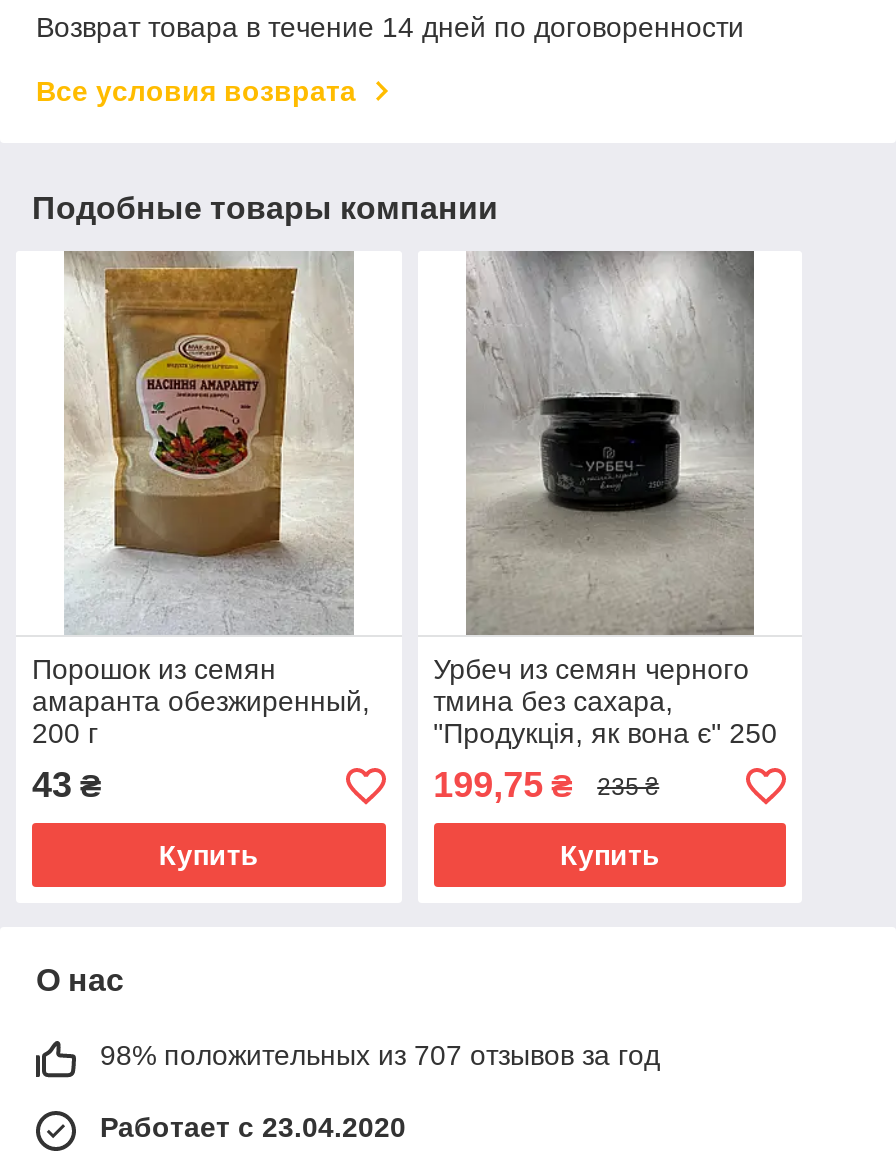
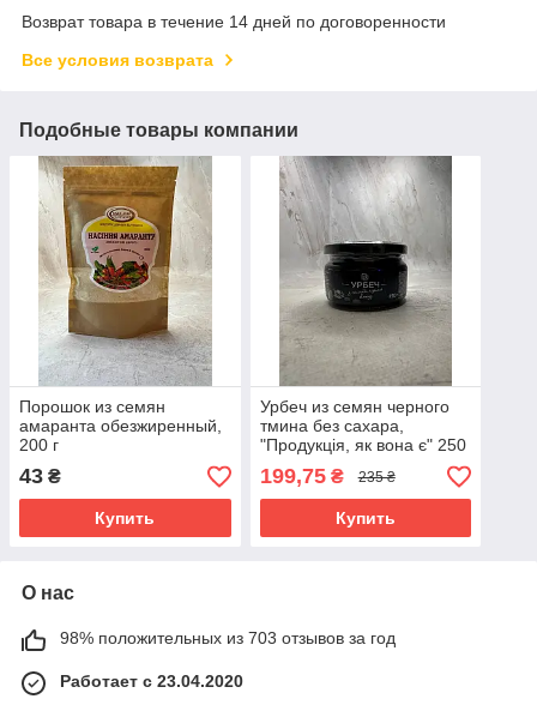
[100,1040,660,1072] 98% положительных из 707 отзывов за год -> [60,629,396,648] 98% положительных из 703 отзывов за год

